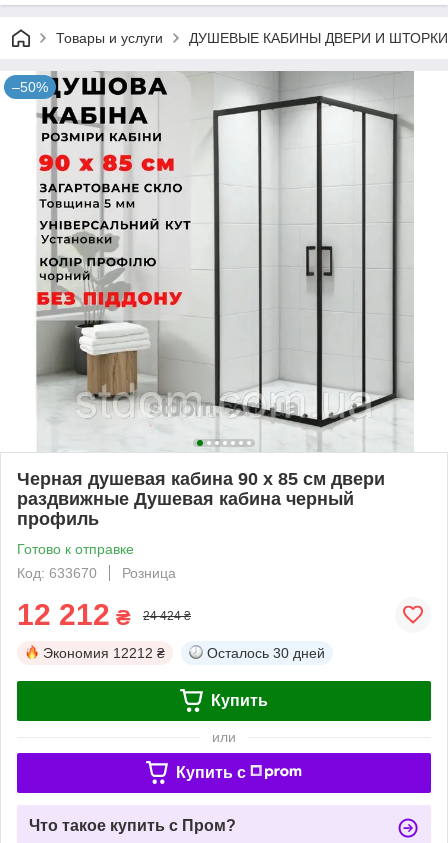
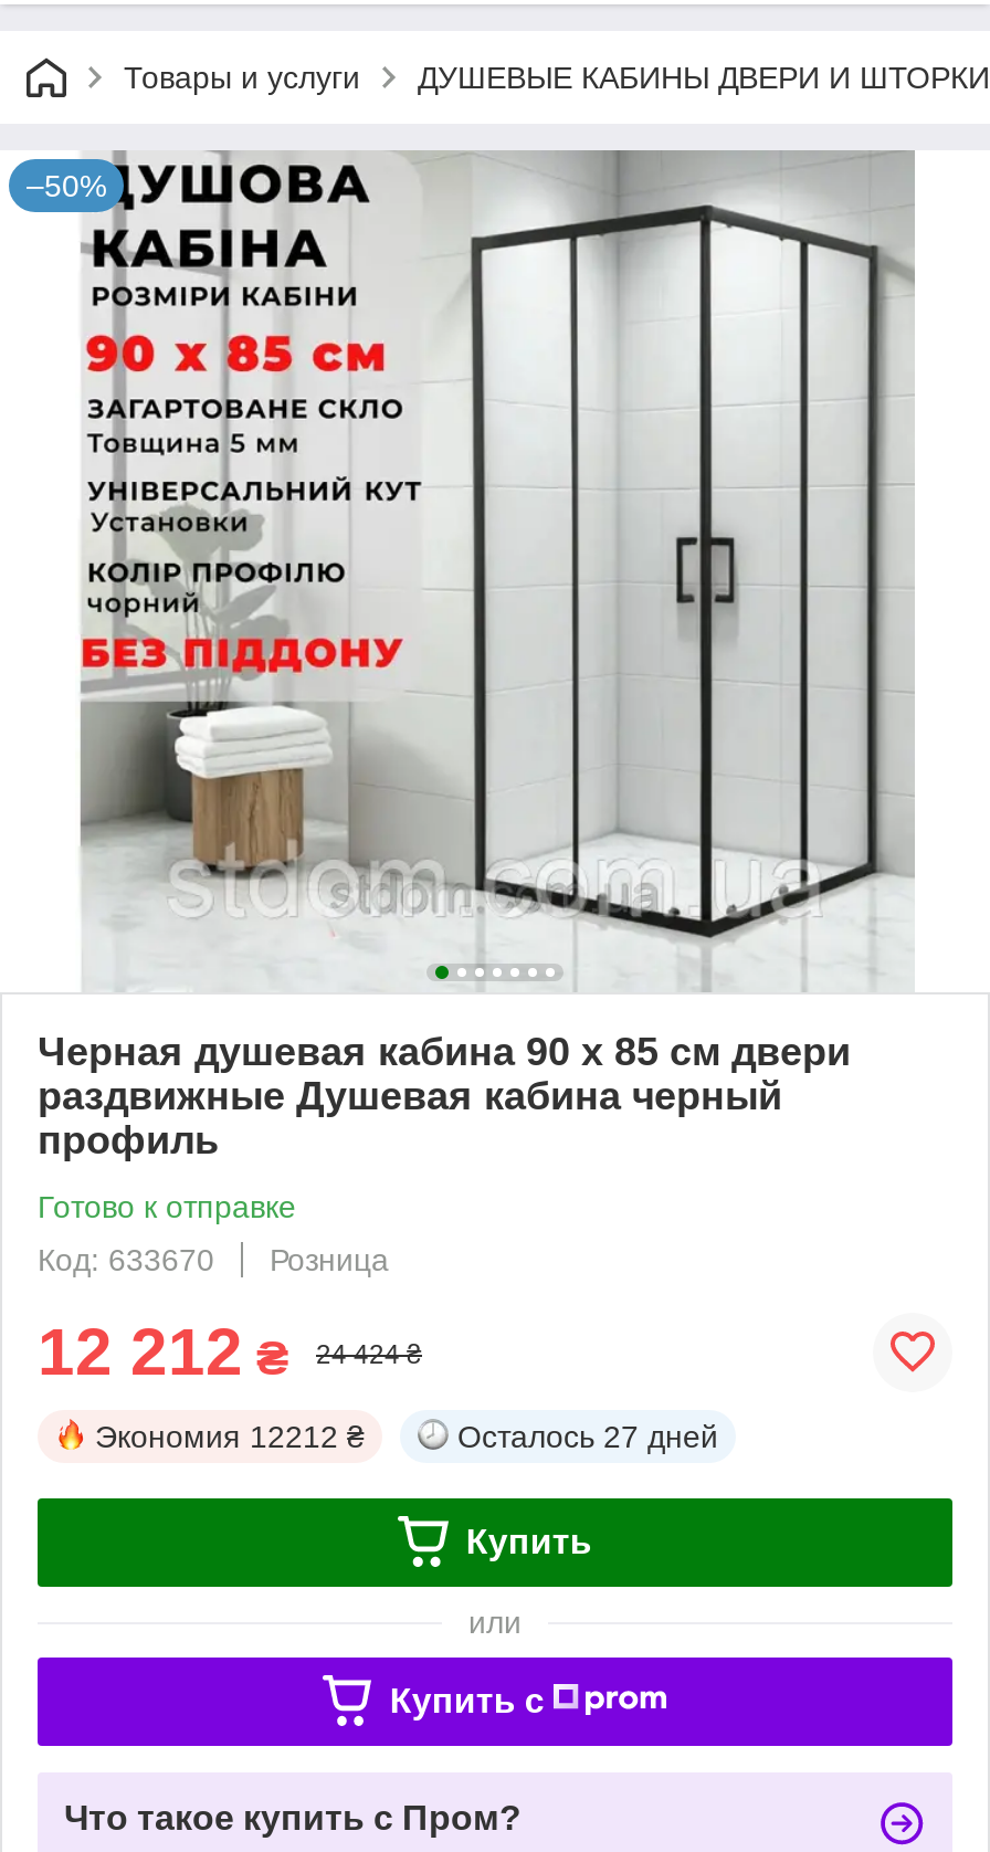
[207,645,325,661] Осталось 30 дней -> [457,1418,718,1454] Осталось 27 дней

